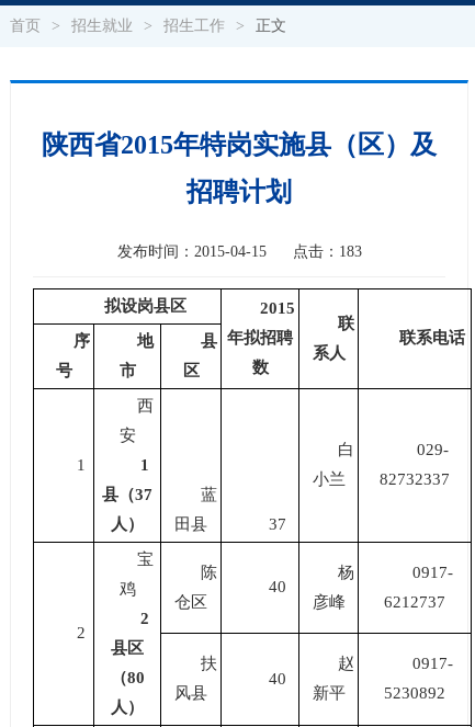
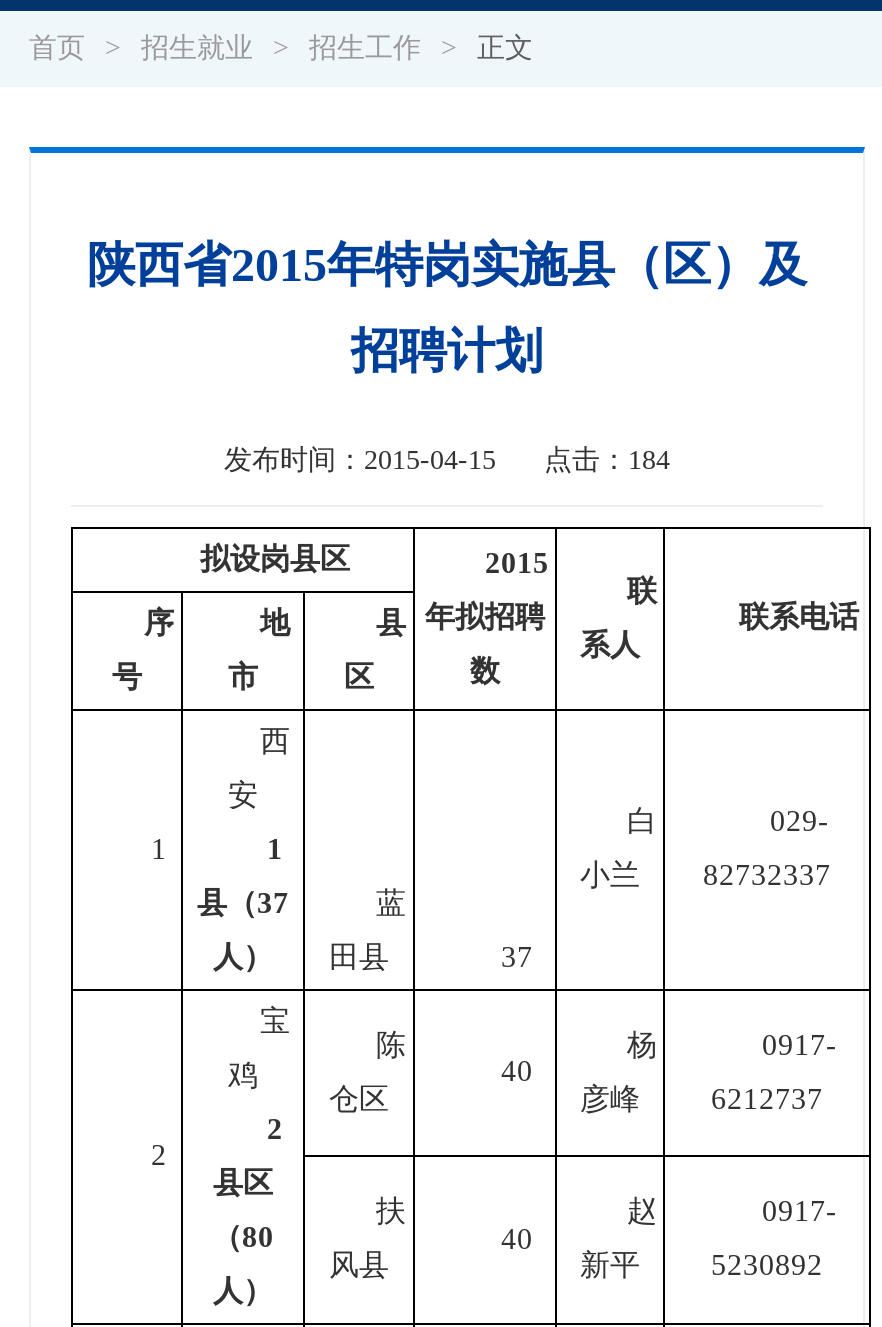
[117,243,361,260] 发布时间：2015-04-15点击：183 -> [224,445,670,475] 发布时间：2015-04-15点击：184

